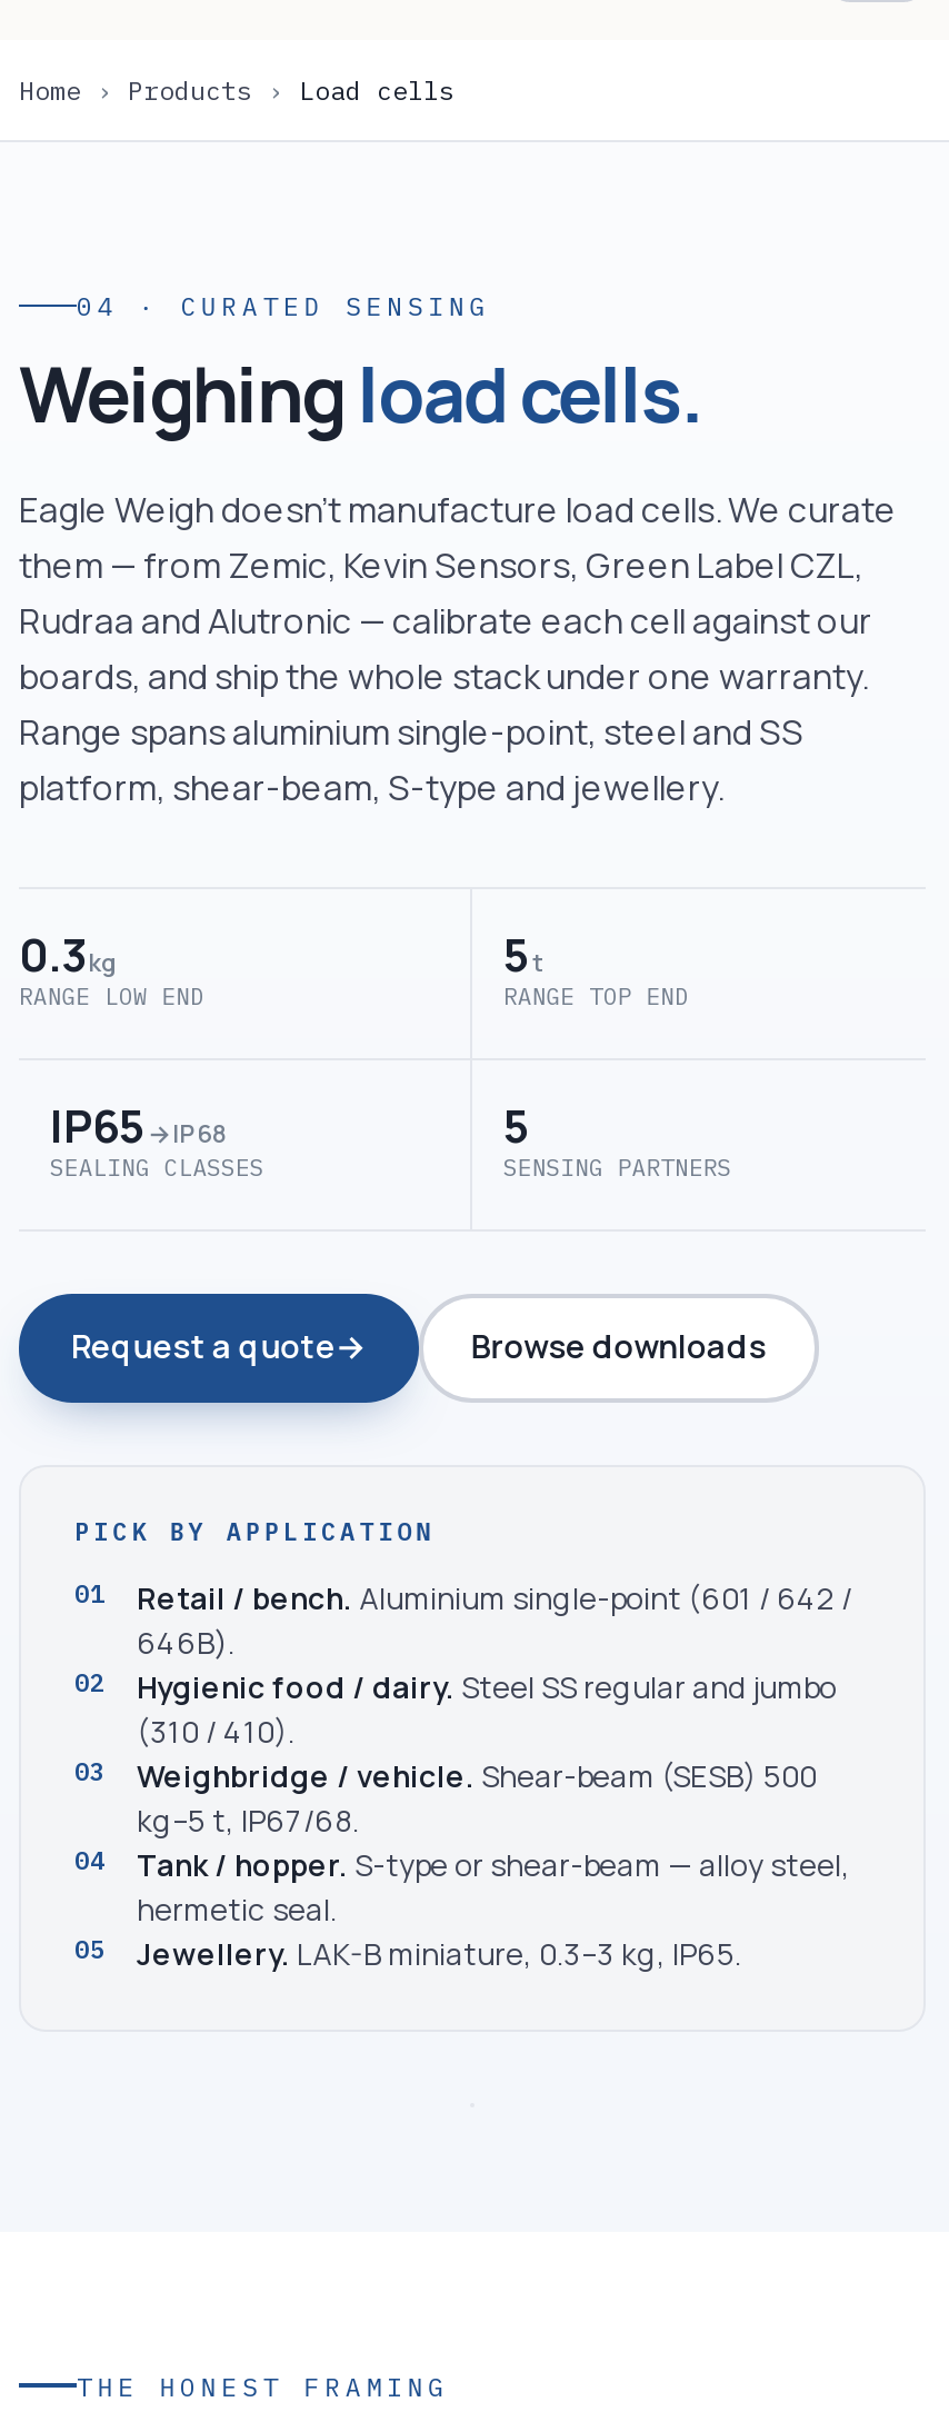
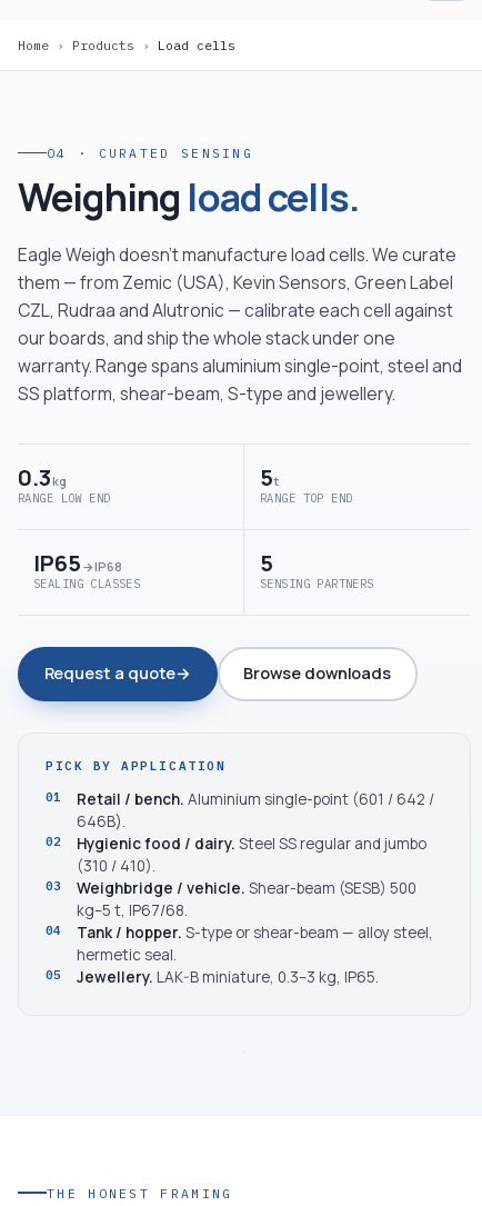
[19,540,872,811] them — from Zemic, Kevin Sensors, Green Label CZL, | Rudraa and Alutronic — calibrate each cell against our | boards, and ship the whole stack under one warranty. | Range spans aluminium single-point, steel and SS | platform, shear-beam, S-type and jewellery. -> [18,270,462,405] them — from Zemic (USA), Kevin Sensors, Green Label | CZL, Rudraa and Alutronic — calibrate each cell against | our boards, and ship the whole stack under one | warranty. Range spans aluminium single-point, steel and | SS platform, shear-beam, S-type and jewellery.

